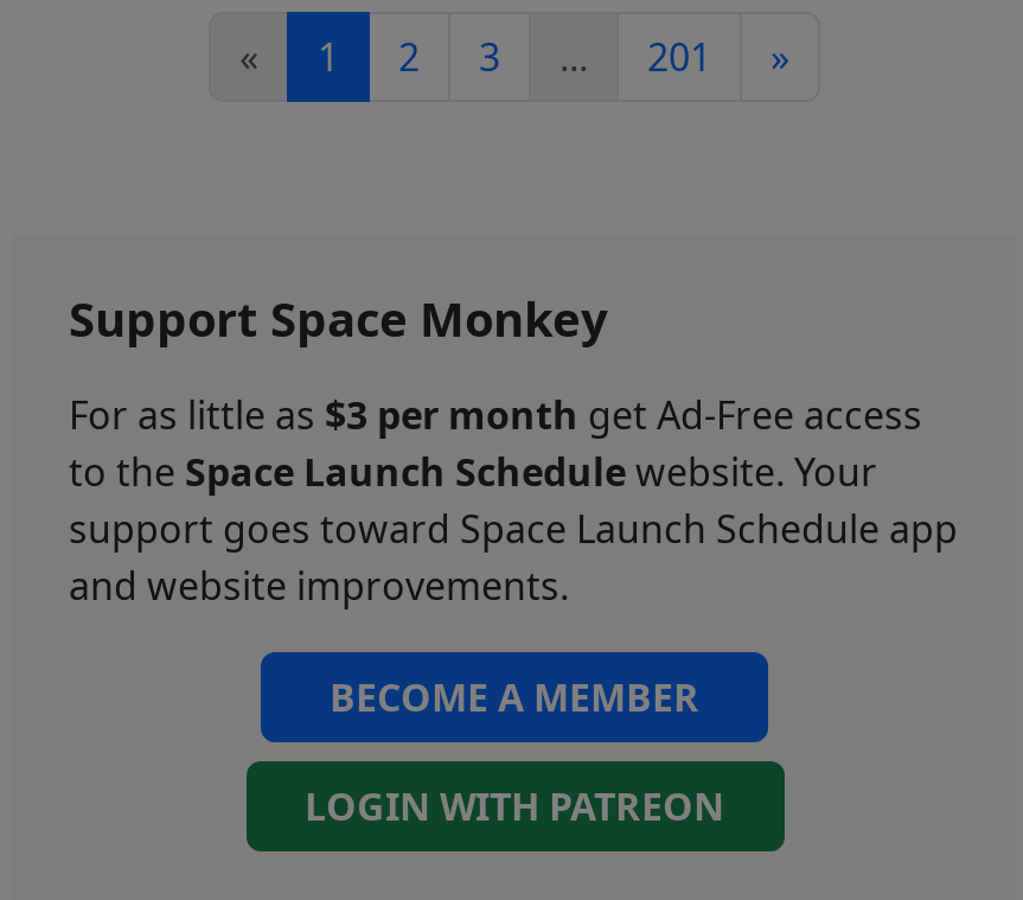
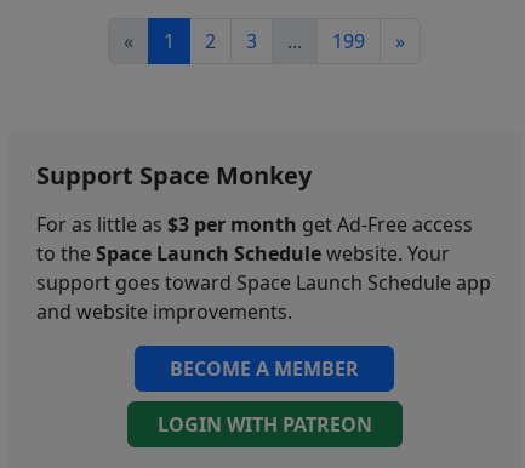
[647,30,711,82] 201 -> [332,28,365,55] 199

